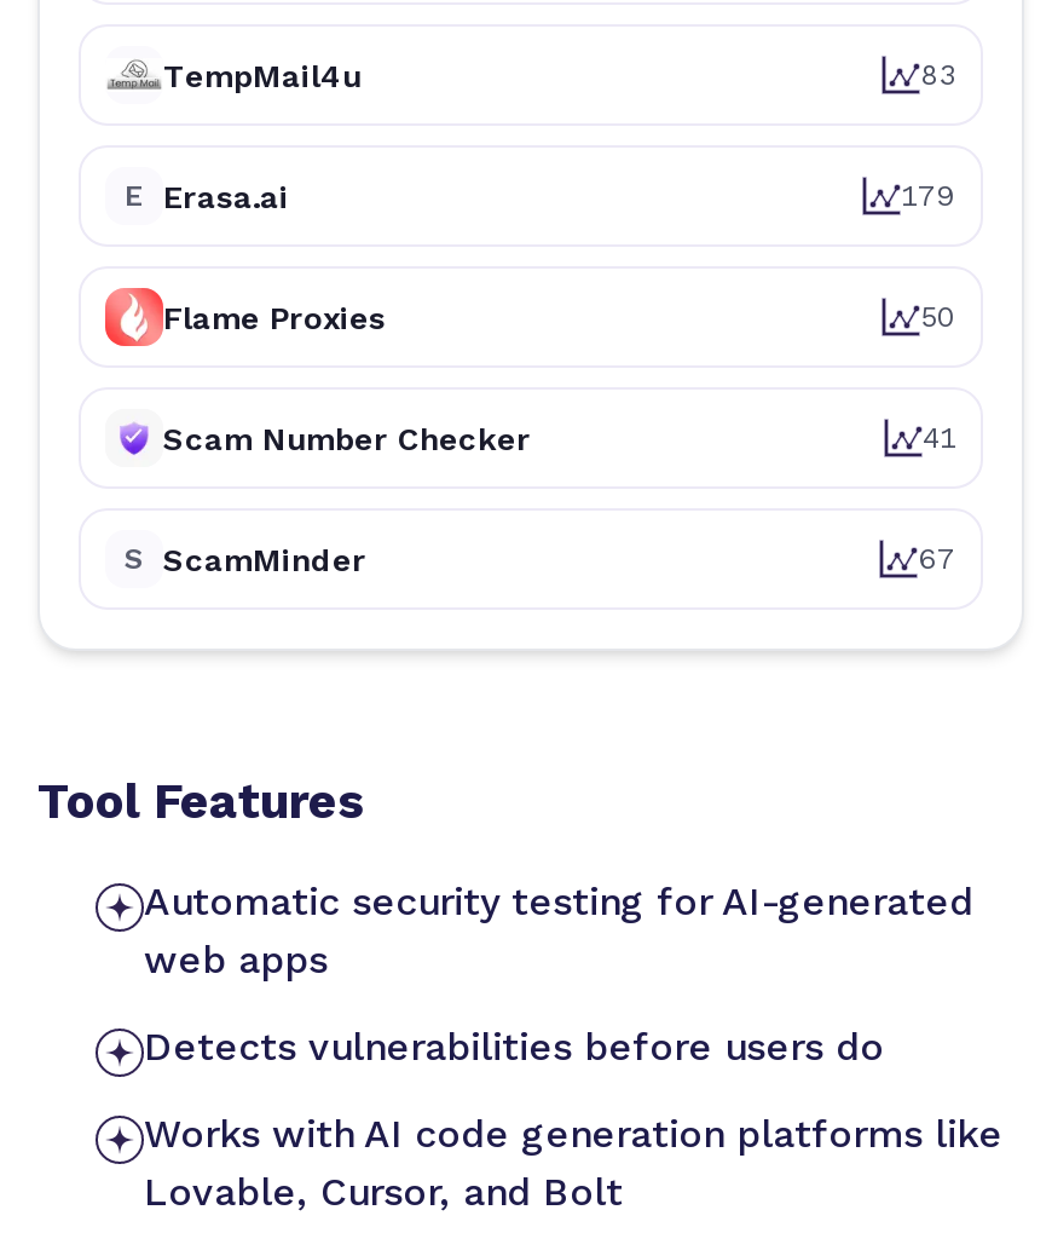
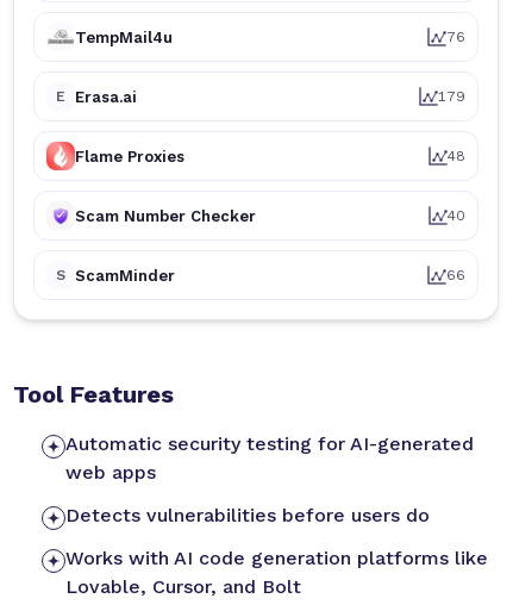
[920,58,956,92] 83 -> [446,29,465,45] 76
[920,300,956,334] 50 -> [448,148,465,164] 48
[923,421,956,455] 41 -> [448,207,465,224] 40
[918,542,956,576] 67 -> [446,267,465,283] 66

